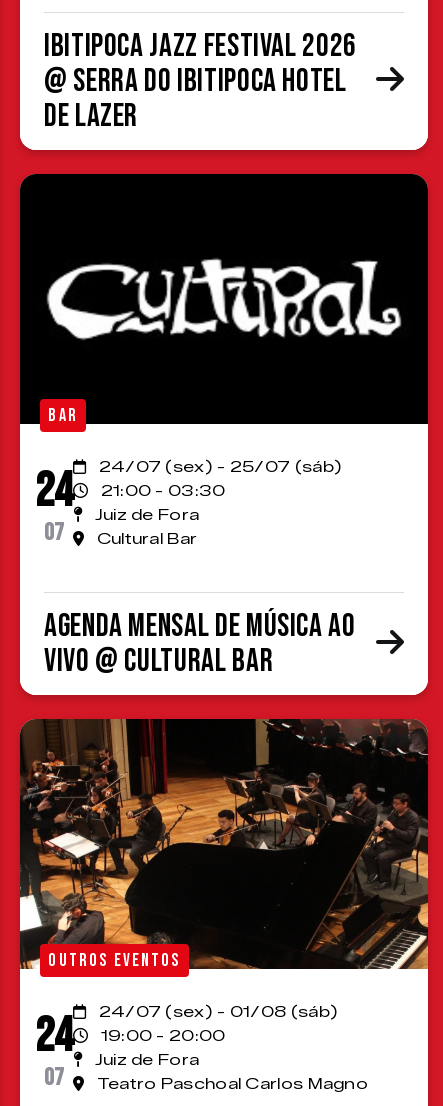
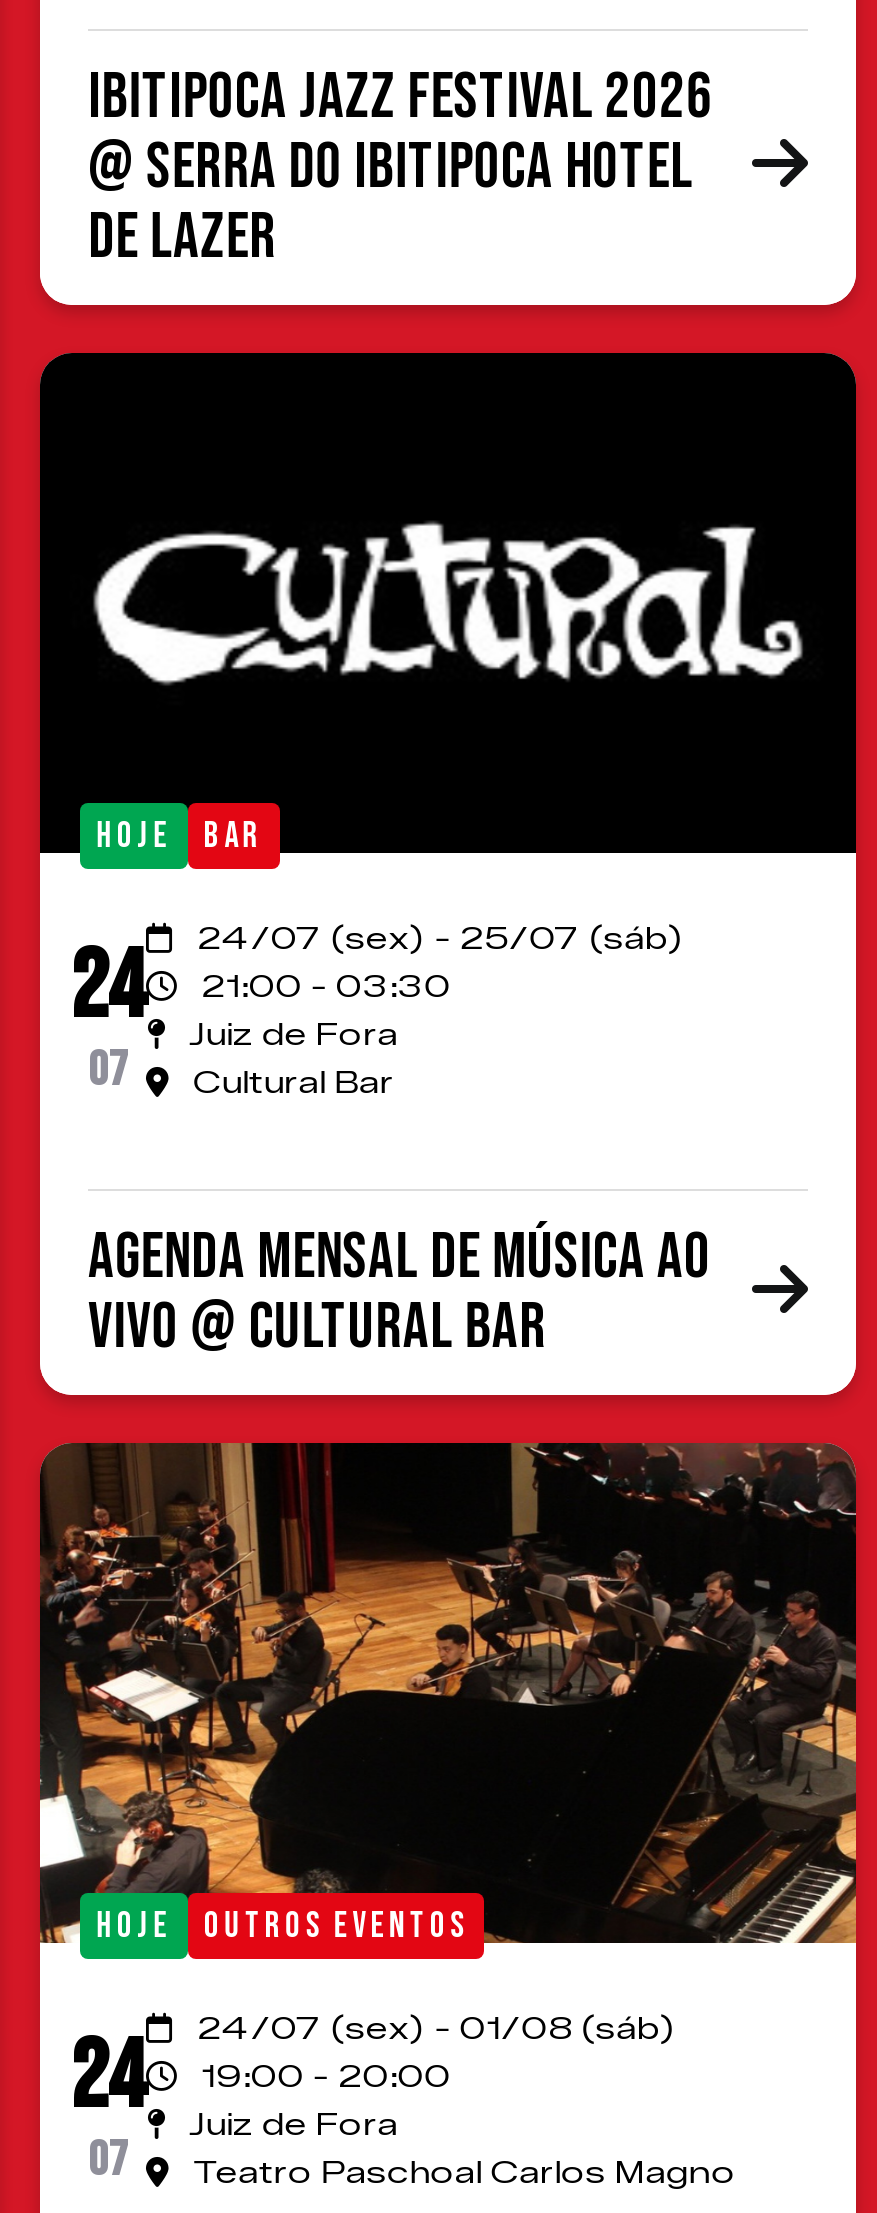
none -> [97,815,172,857] HOJE
none -> [97,1905,172,1947] HOJE

